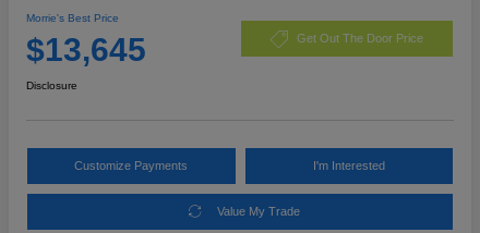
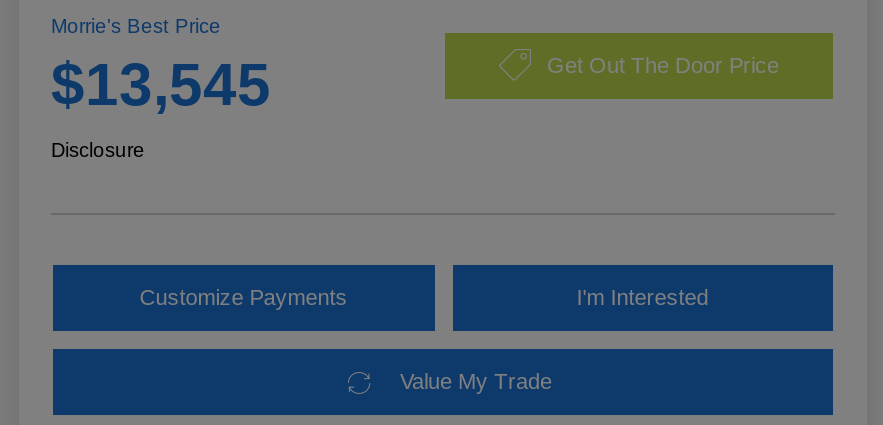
[26,31,146,67] $13,645 -> [51,51,271,117] $13,545

